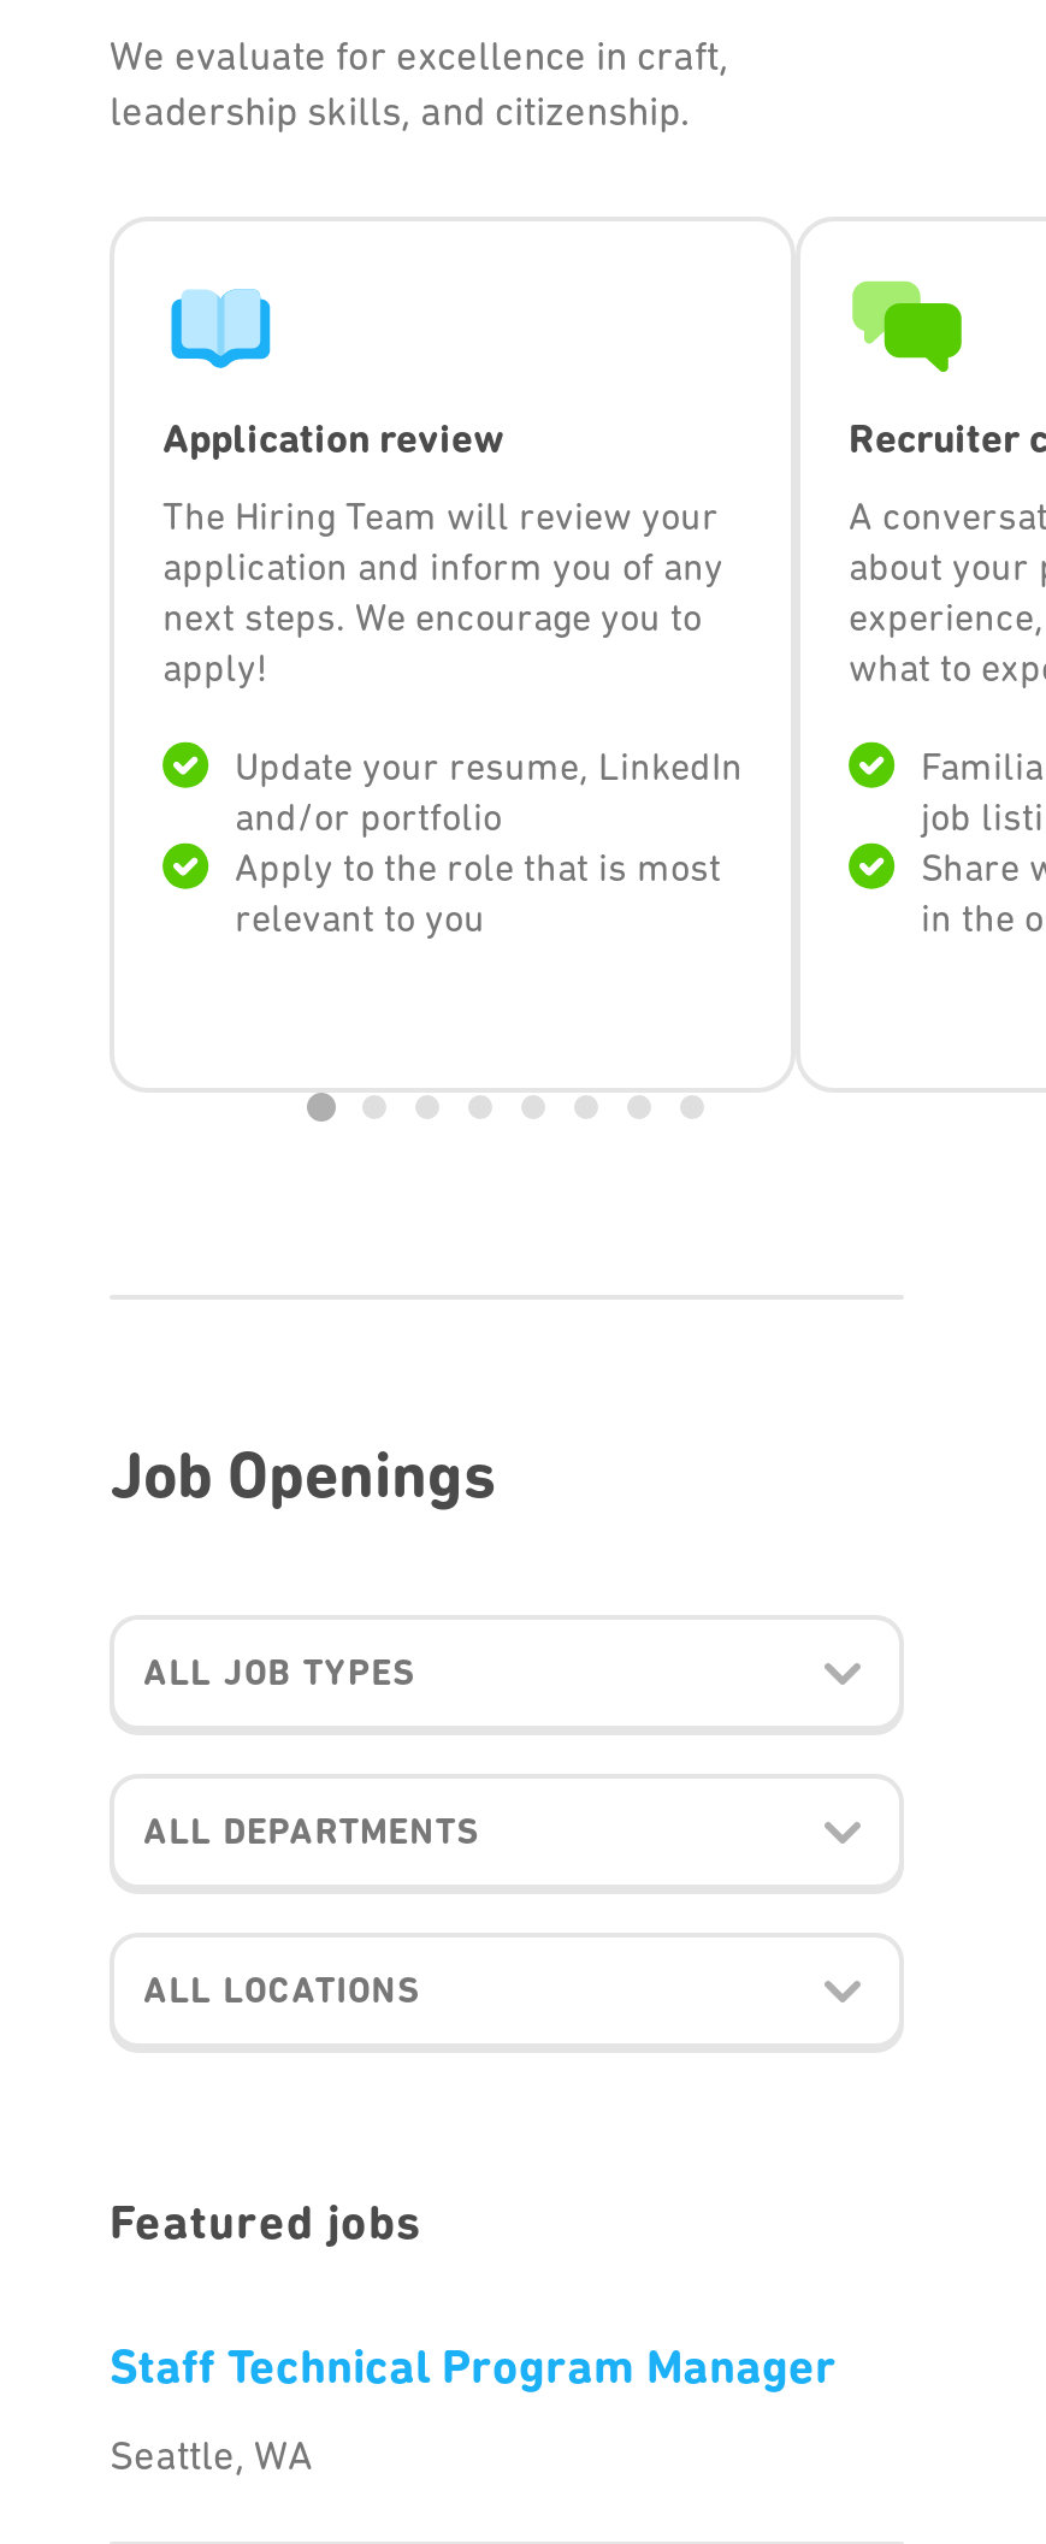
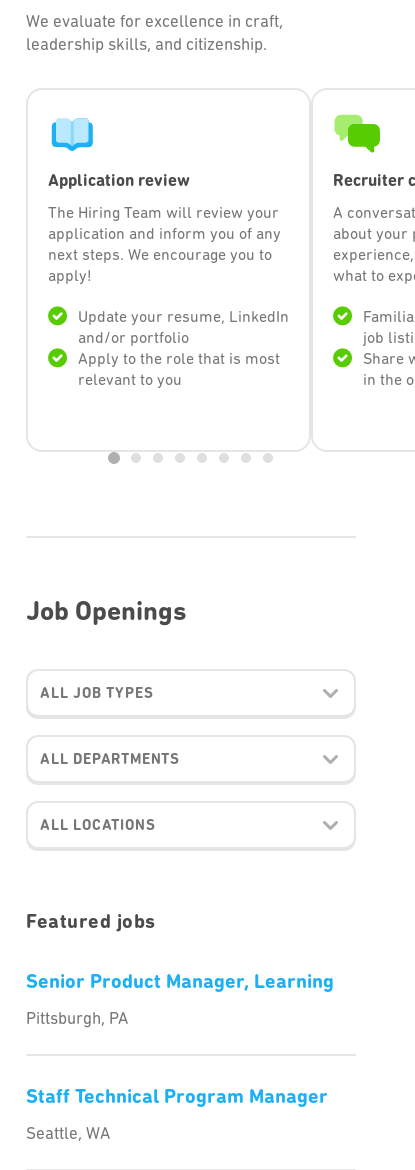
none -> [26,969,334,1028] Senior Product Manager, Learning | Pittsburgh, PA

